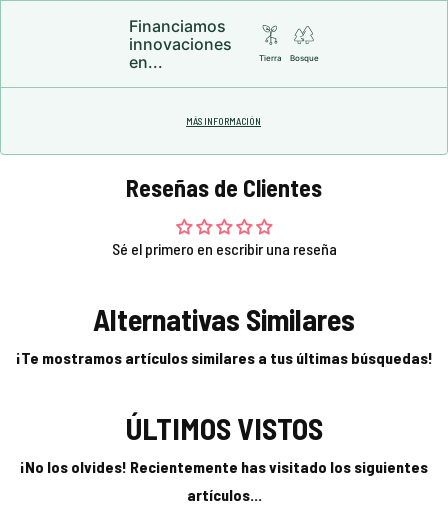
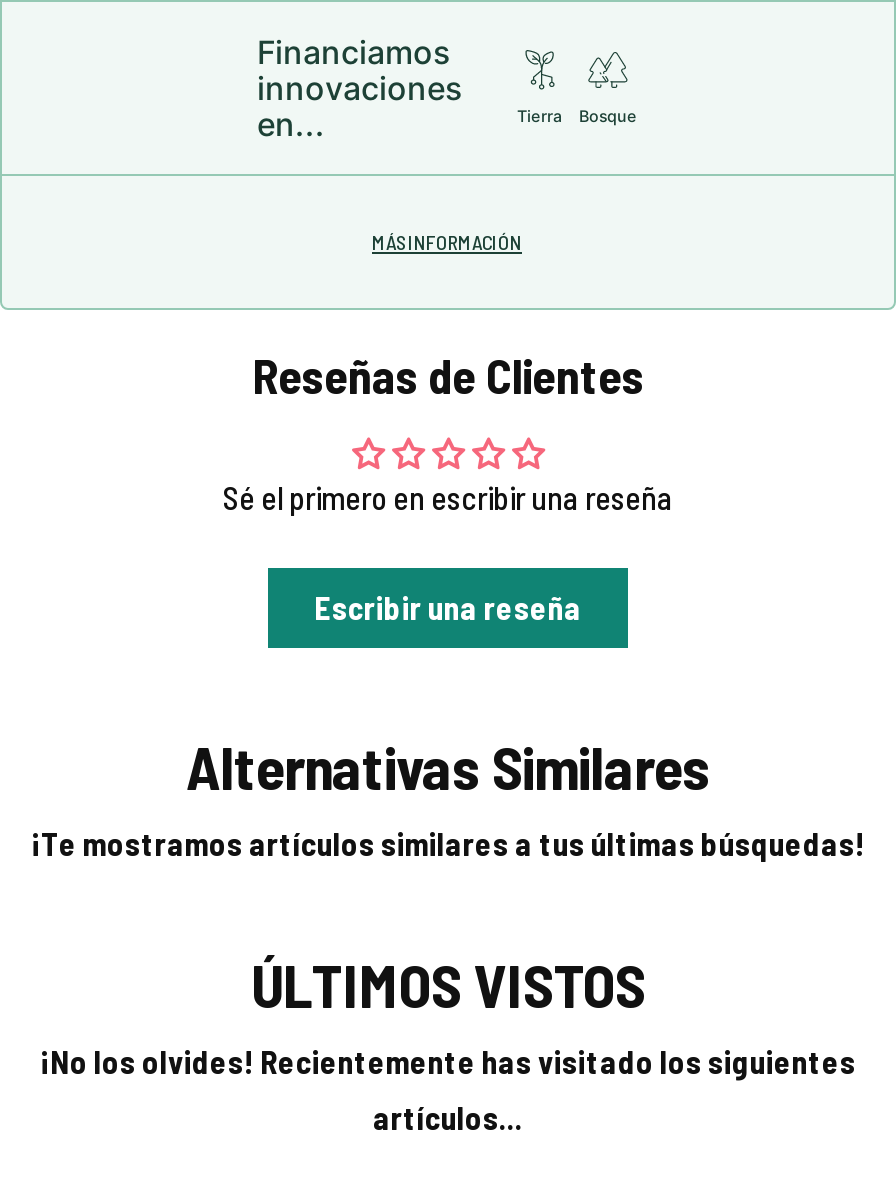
none -> [314,588,582,626] Escribir una reseña

